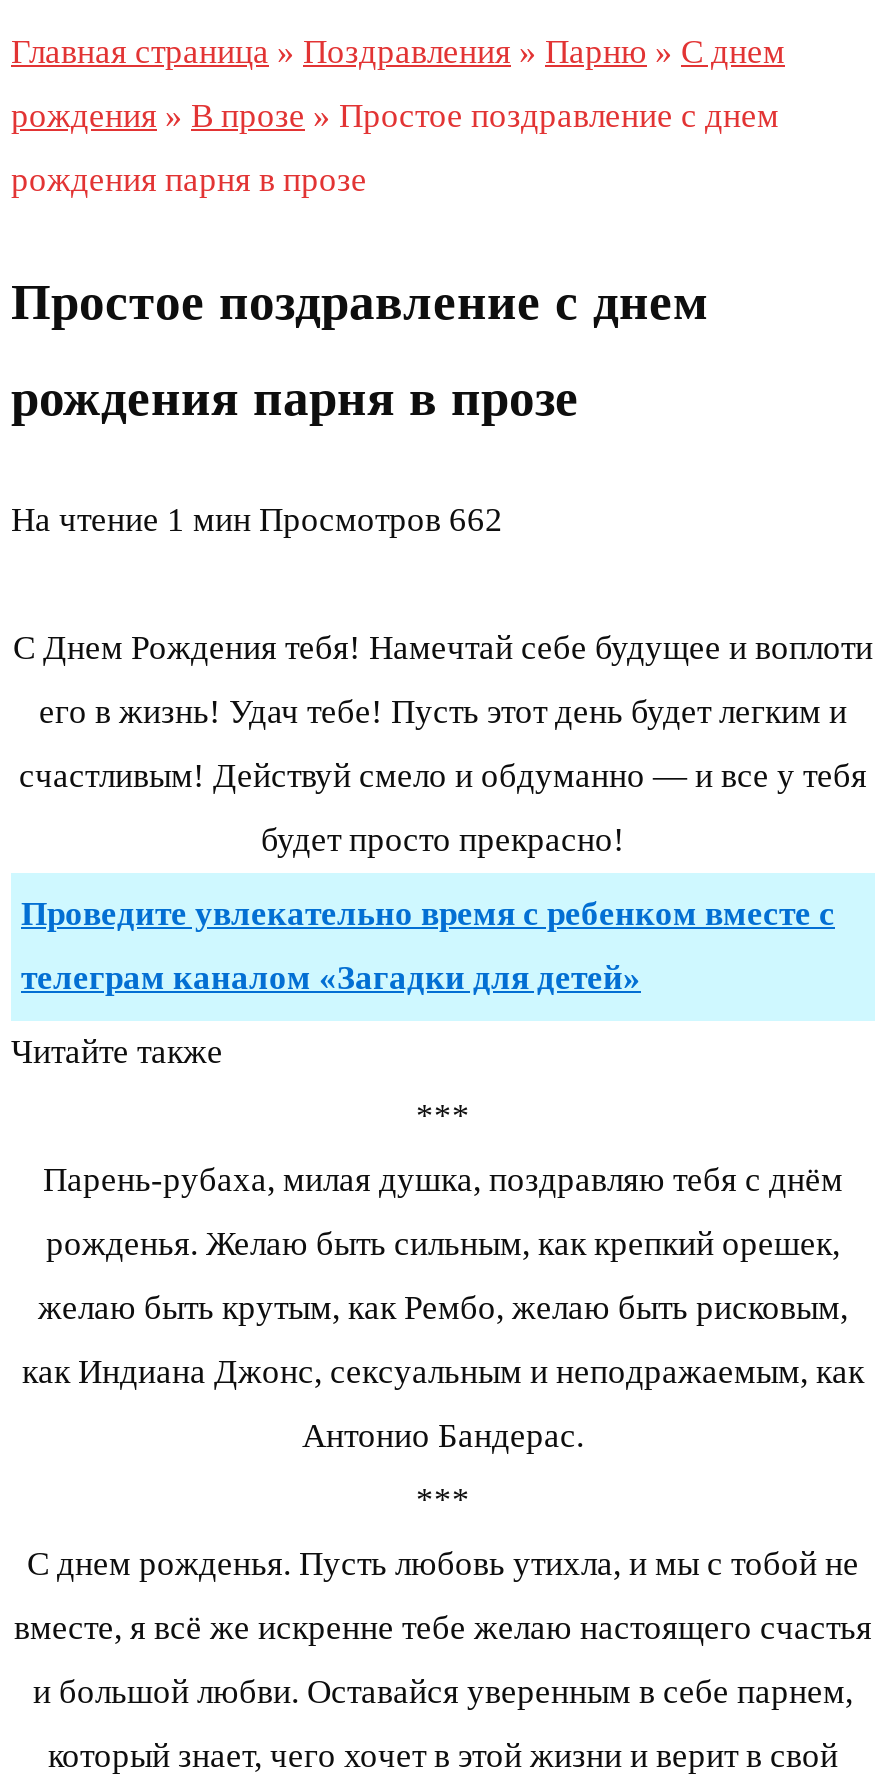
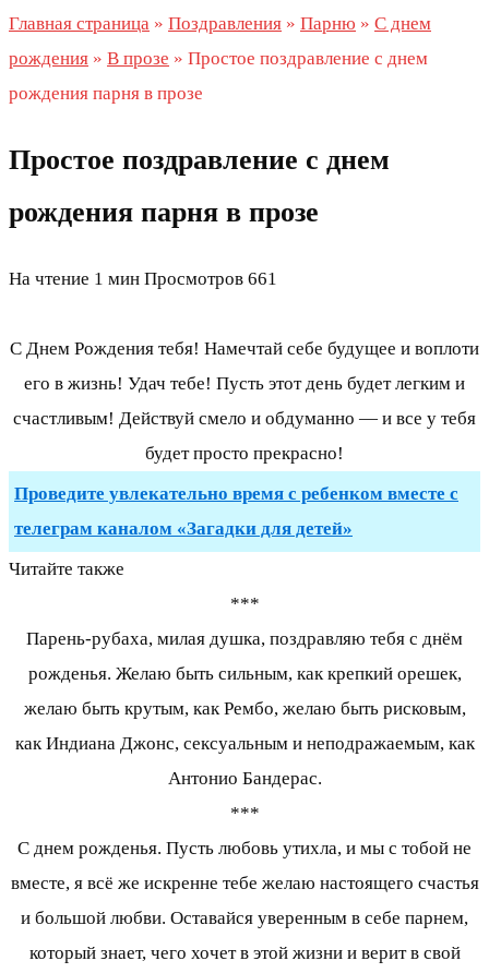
[11,502,503,540] На чтение 1 мин Просмотров 662 -> [9,269,277,289] На чтение 1 мин Просмотров 661

